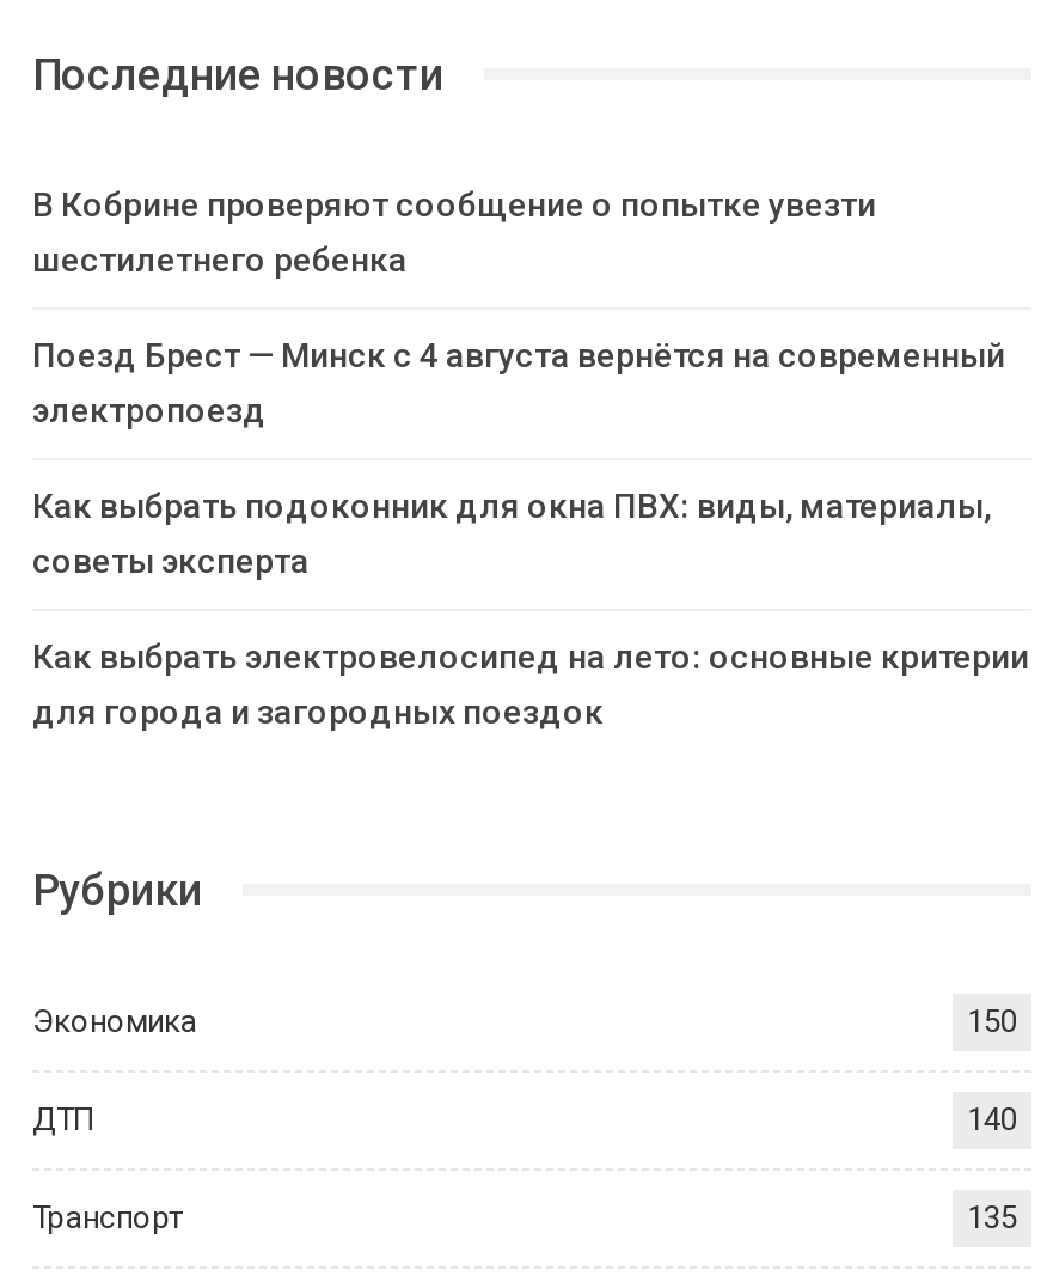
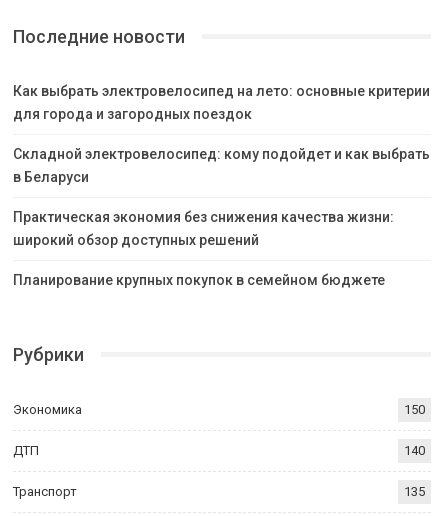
[32,184,1005,579] В Кобрине проверяют сообщение о попытке увезти | шестилетнего ребенка | Поезд Брест — Минск с 4 августа вернётся на современный | электропоезд | Как выбрать подоконник для окна ПВХ: виды, материалы, | советы эксперта -> none
moved [32,636,1029,730] -> [13,83,430,122]: Как выбрать электровелосипед на лето: основные критерии | для города и загородных поездок
none -> [13,146,430,288] Складной электровелосипед: кому подойдет и как выбрать | в Беларуси | Практическая экономия без снижения качества жизни: | широкий обзор доступных решений | Планирование крупных покупок в семейном бюджете

